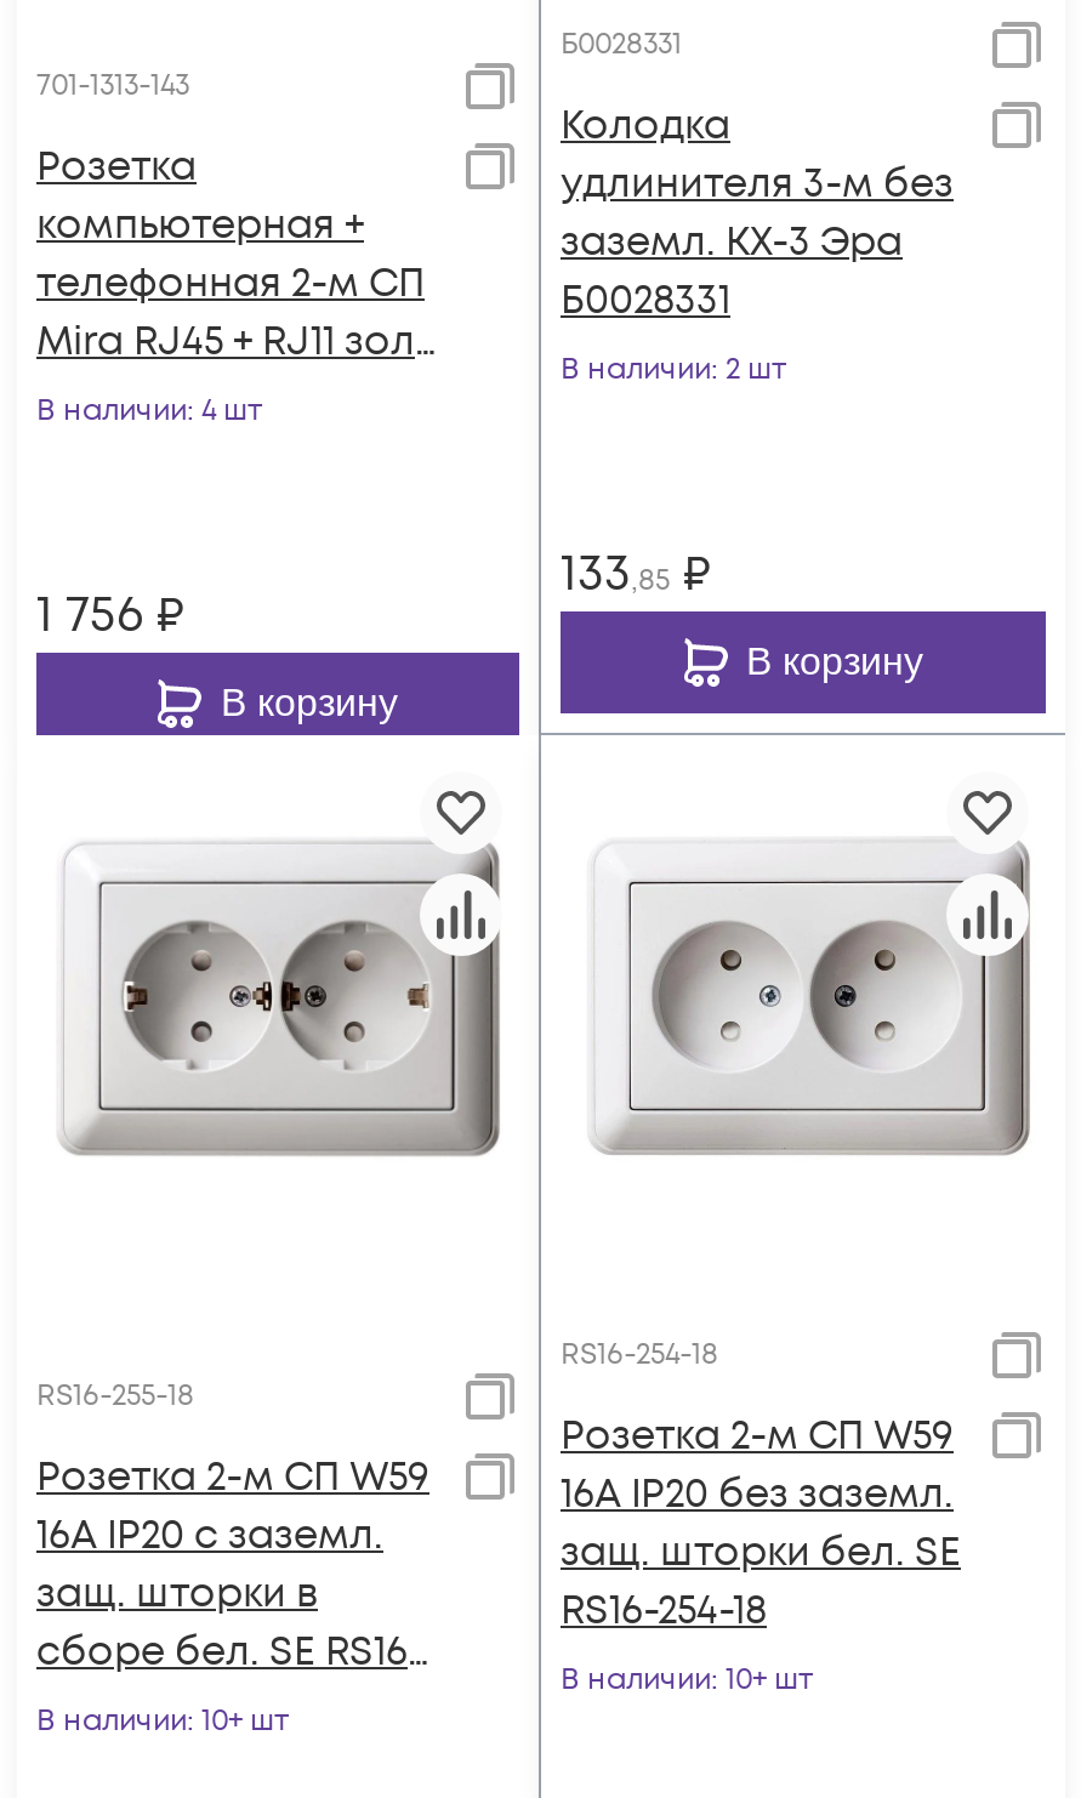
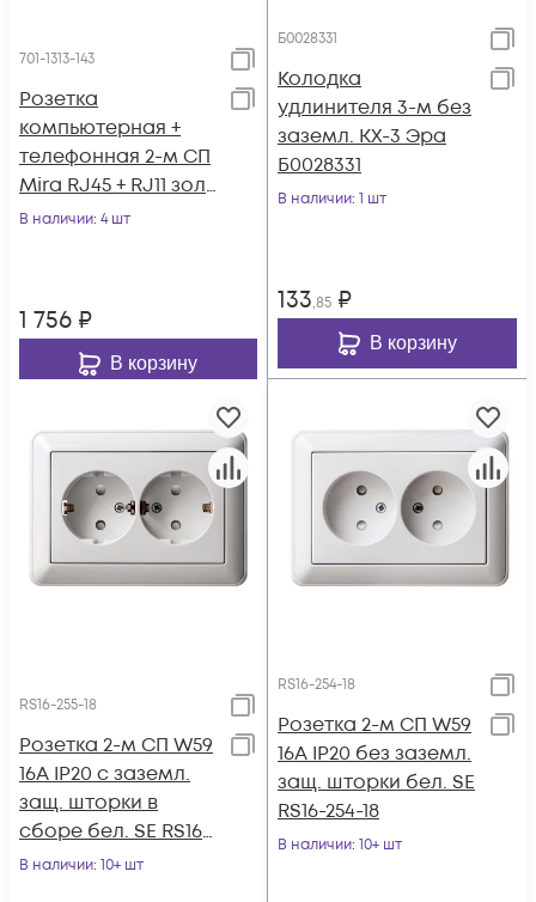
[561,349,786,391] В наличии: 2 шт -> [278,189,386,209] В наличии: 1 шт

